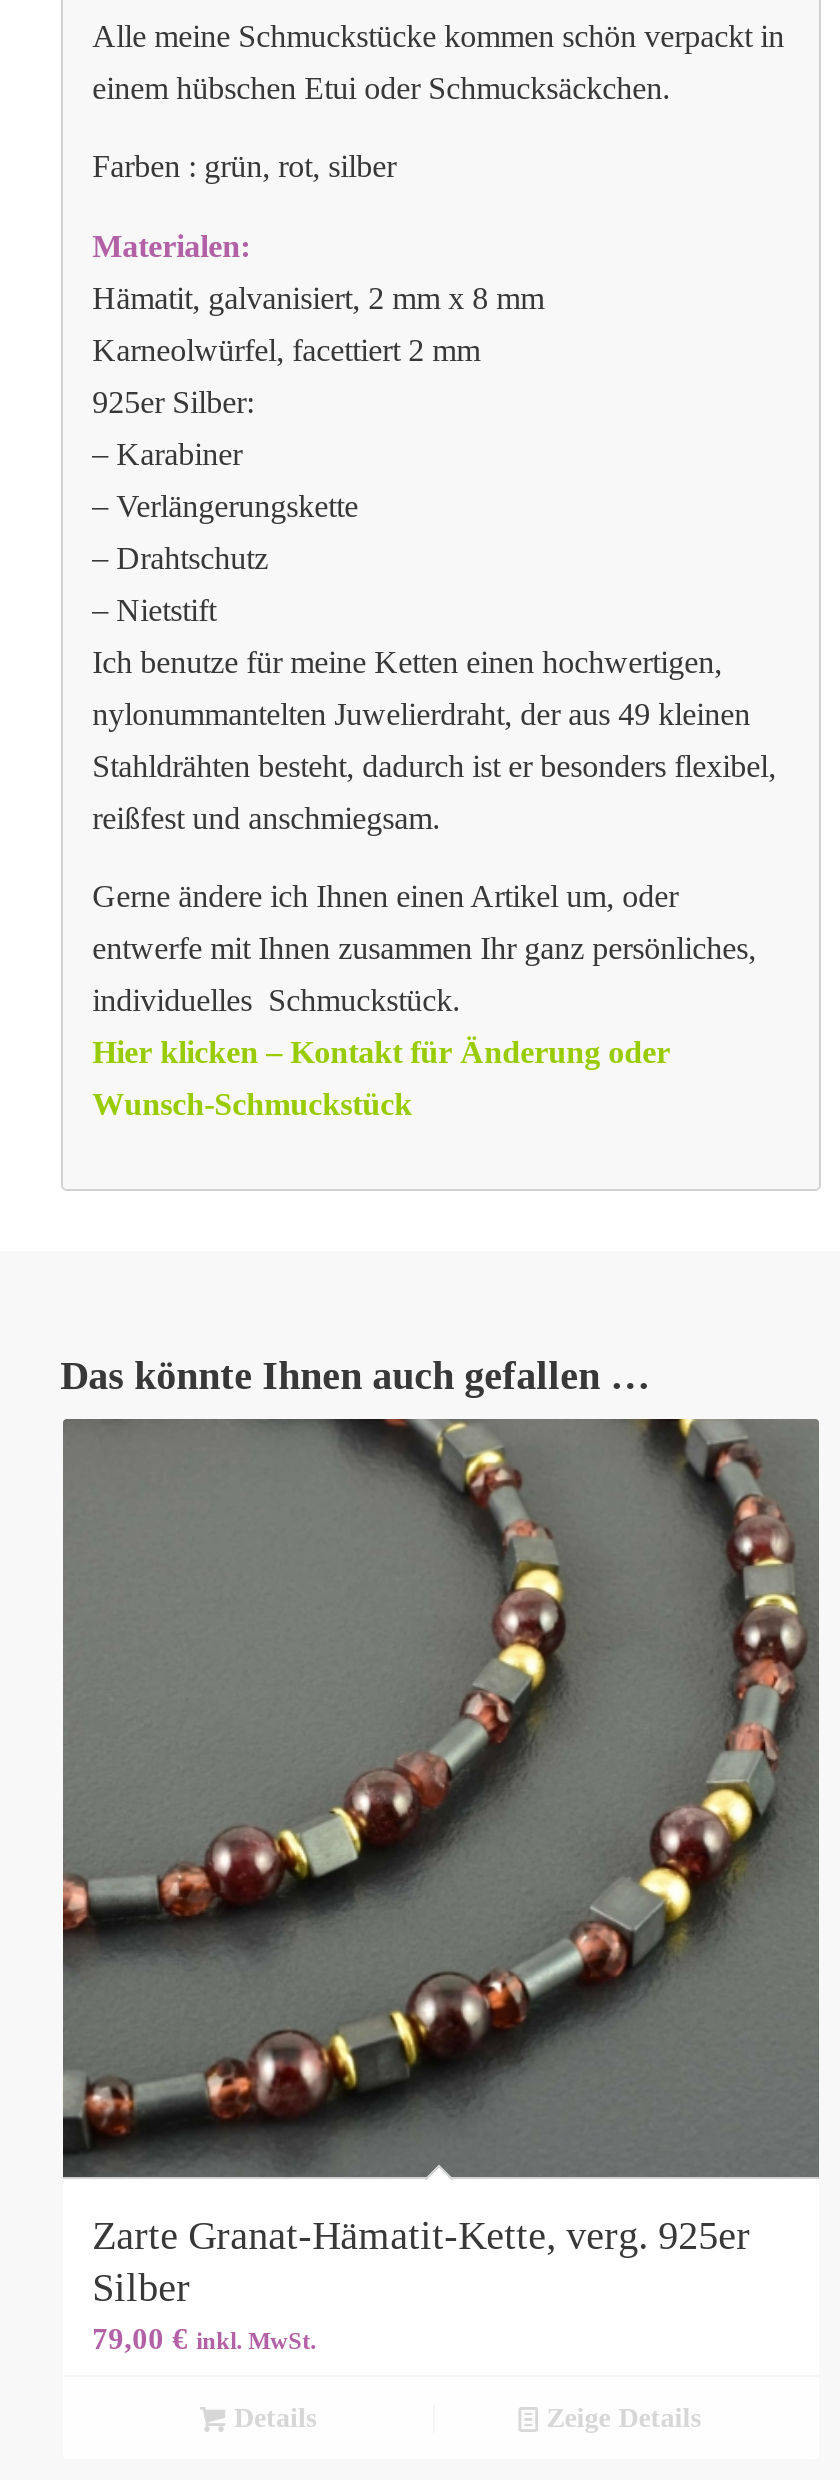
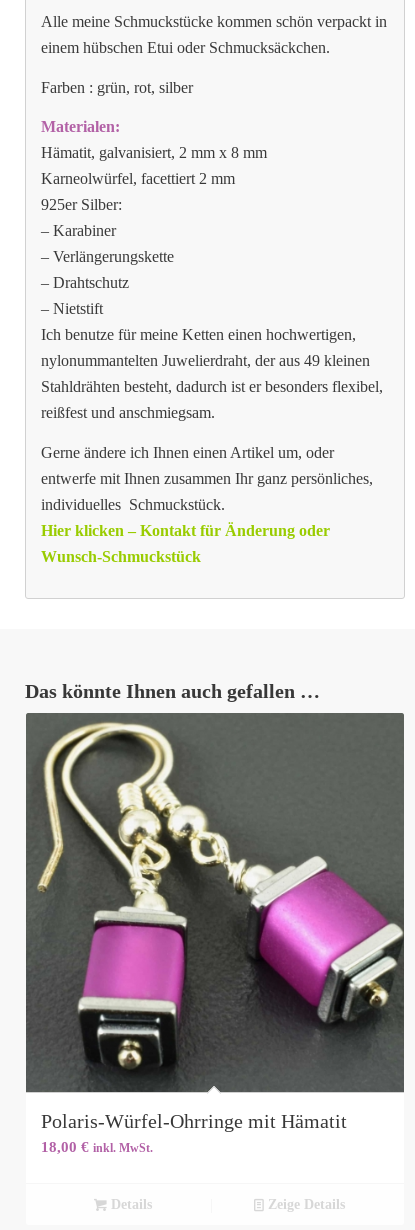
[61,1418,819,2355] [image] | Zarte Granat-Hämatit-Kette, verg. 925er | Silber | 79,00 € inkl. MwSt. -> [26,712,403,1155] [image] | Polaris-Würfel-Ohrringe mit Hämatit | 18,00 € inkl. MwSt.

